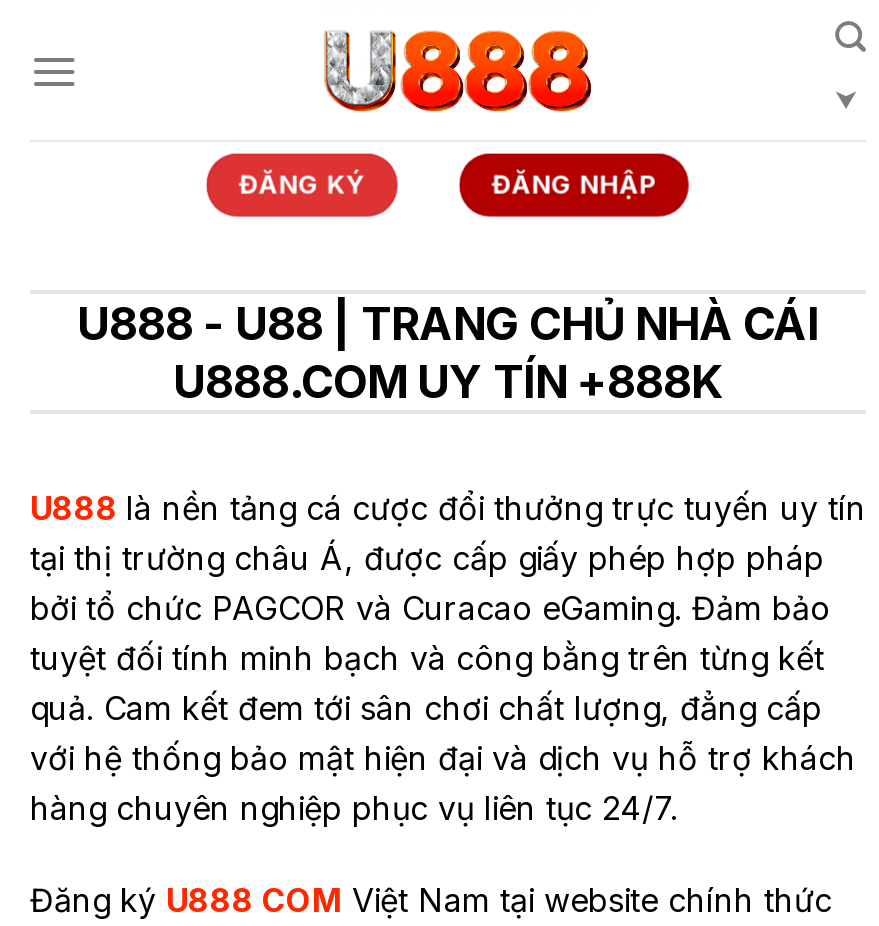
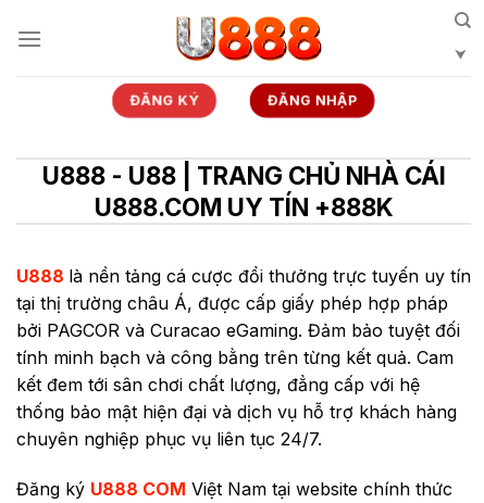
[30,588,856,828] bởi tổ chức PAGCOR và Curacao eGaming. Đảm bảo | tuyệt đối tính minh bạch và công bằng trên từng kết | quả. Cam kết đem tới sân chơi chất lượng, đẳng cấp | với hệ thống bảo mật hiện đại và dịch vụ hỗ trợ khách | hàng chuyên nghiệp phục vụ liên tục 24/7. -> [16,320,460,450] bởi PAGCOR và Curacao eGaming. Đảm bảo tuyệt đối | tính minh bạch và công bằng trên từng kết quả. Cam | kết đem tới sân chơi chất lượng, đẳng cấp với hệ | thống bảo mật hiện đại và dịch vụ hỗ trợ khách hàng | chuyên nghiệp phục vụ liên tục 24/7.

